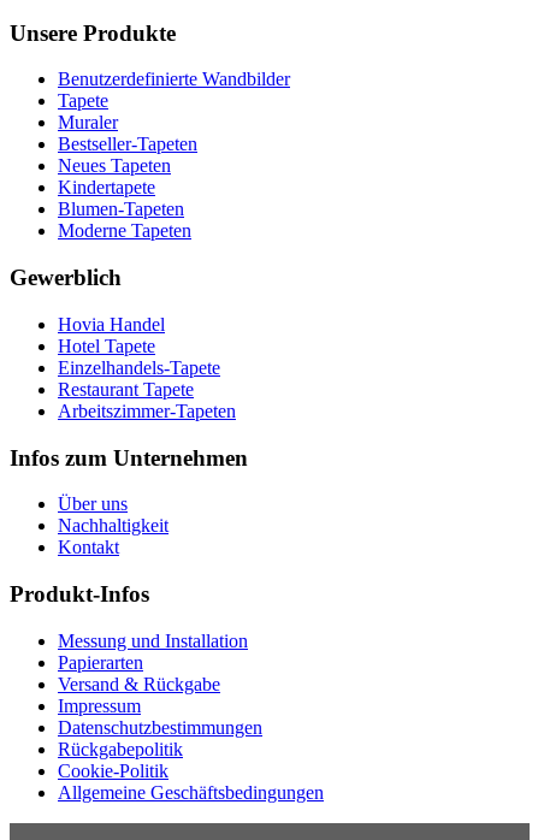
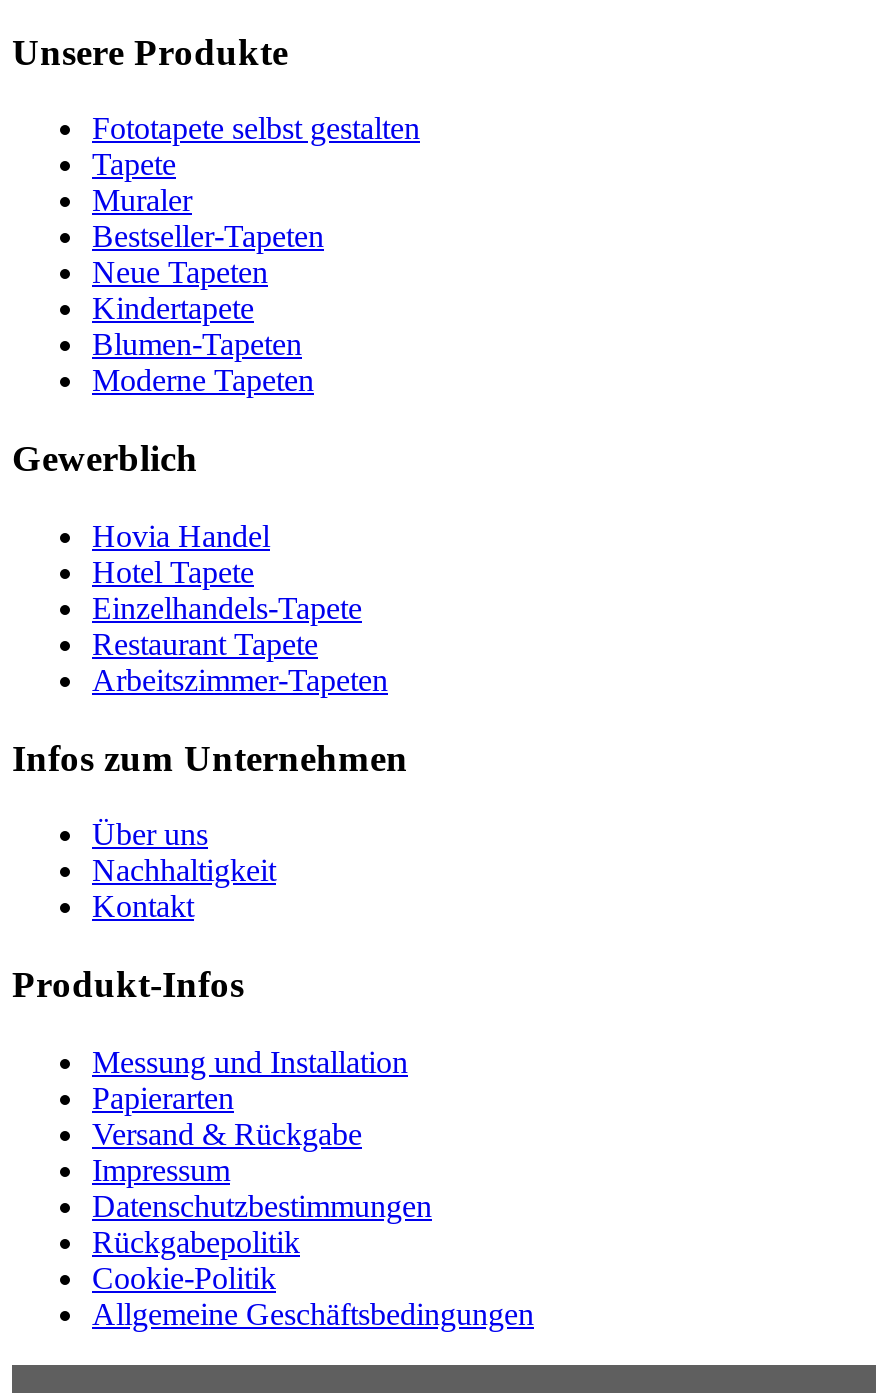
[58,69,290,90] Benutzerdefinierte Wandbilder -> [92,112,420,146] Fototapete selbst gestalten
[58,156,171,176] Neues Tapeten -> [92,256,268,290] Neue Tapeten

